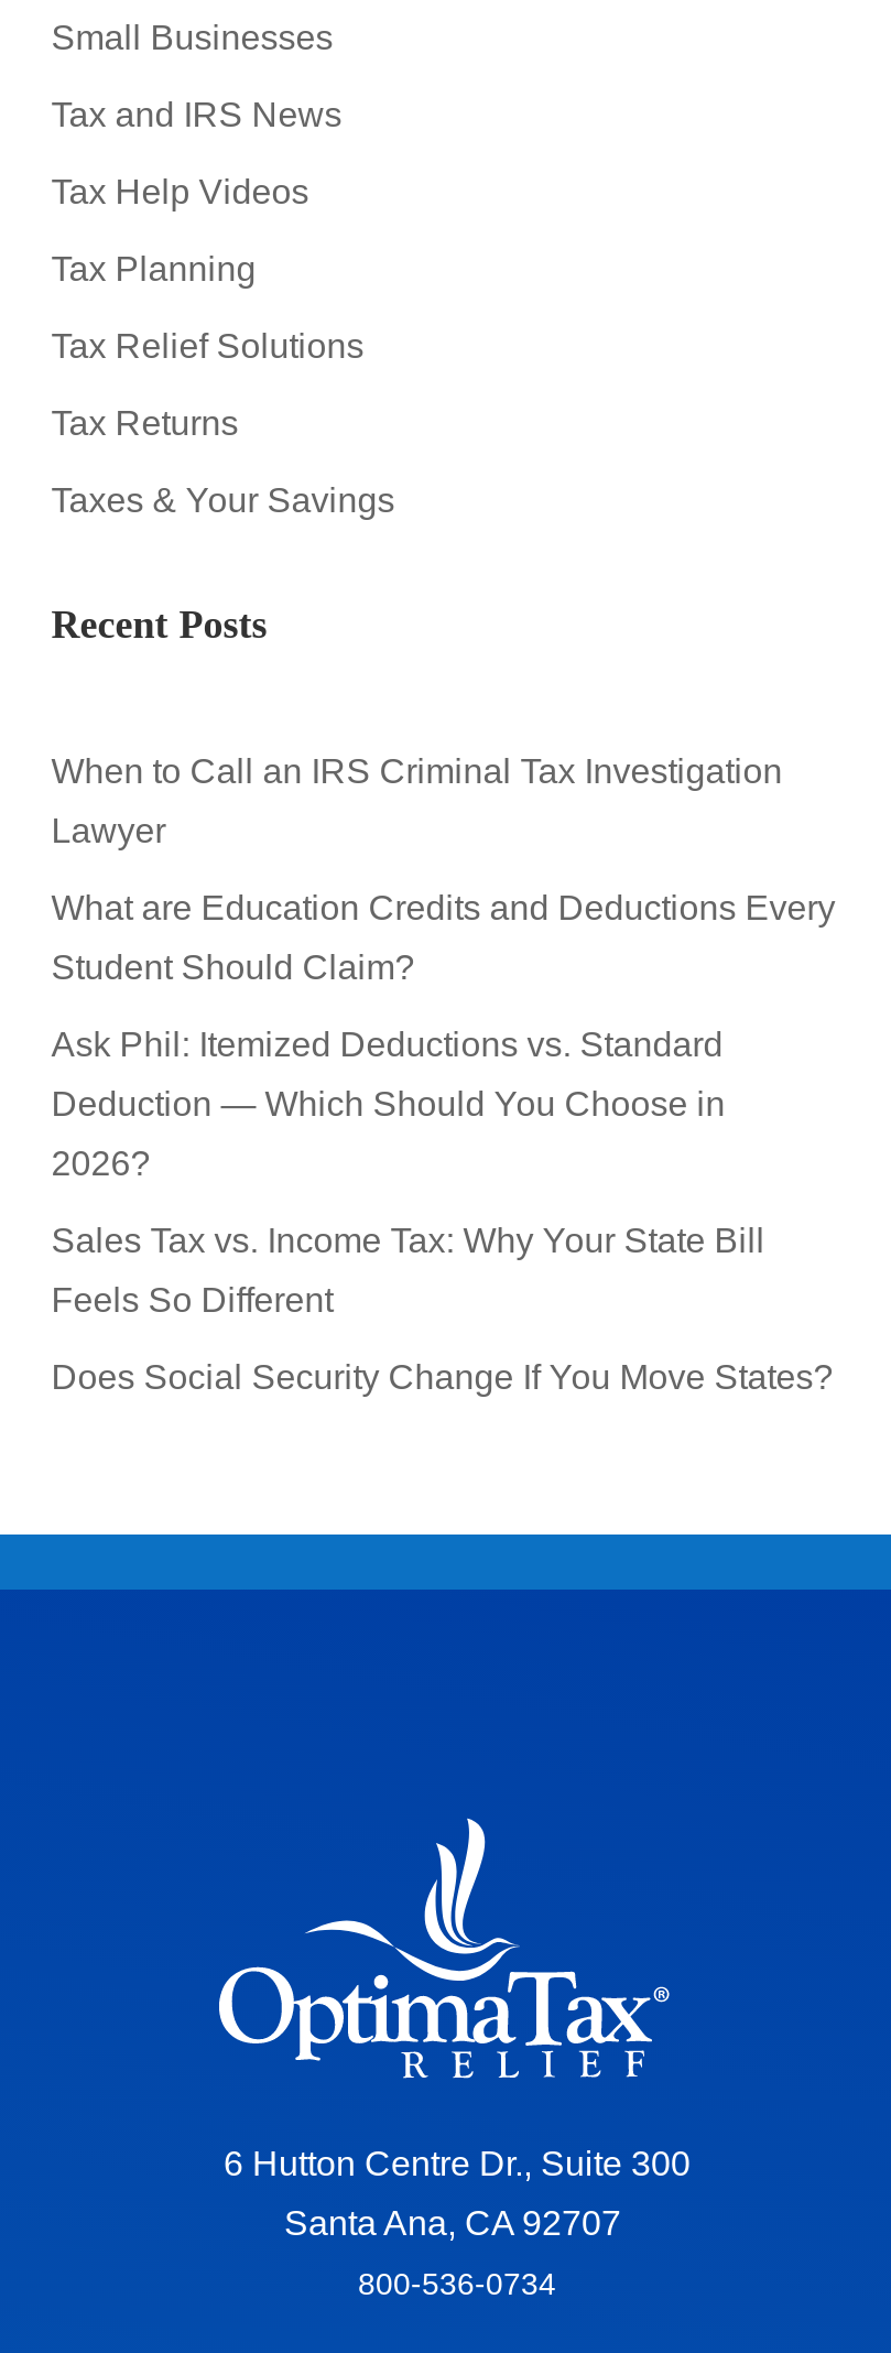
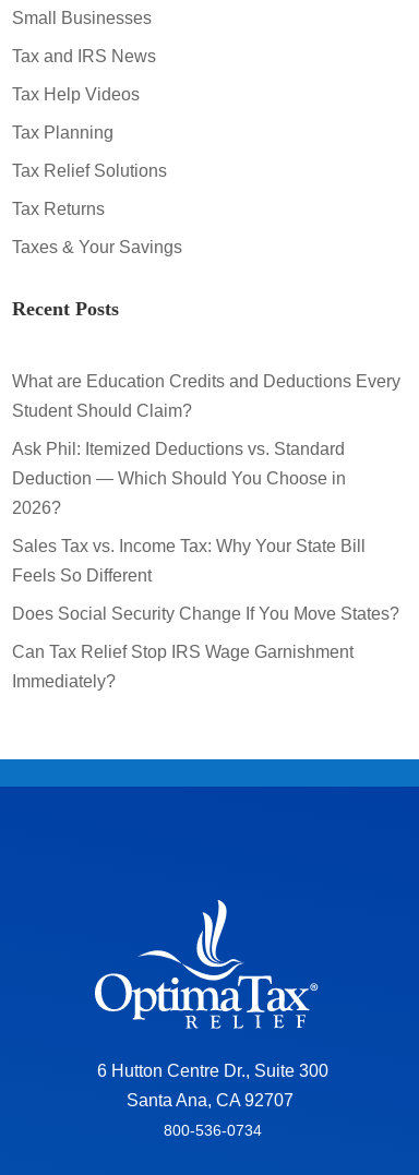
[51,753,783,850] When to Call an IRS Criminal Tax Investigation | Lawyer -> none
moved [51,889,835,1396] -> [12,372,400,623]: What are Education Credits and Deductions Every | Student Should Claim? | Ask Phil: Itemized Deductions vs. Standard | Deduction — Which Should You Choose in | 2026? | Sales Tax vs. Income Tax: Why Your State Bill | Feels So Different | Does Social Security Change If You Move States?
none -> [12,643,353,691] Can Tax Relief Stop IRS Wage Garnishment | Immediately?

